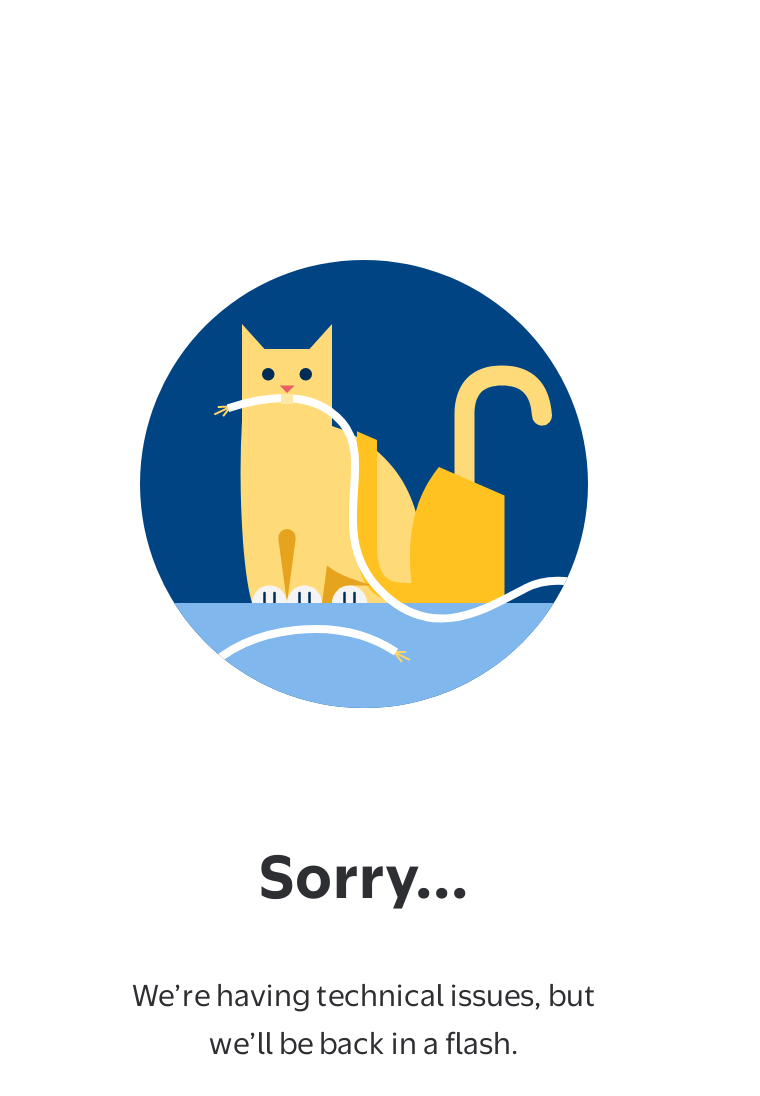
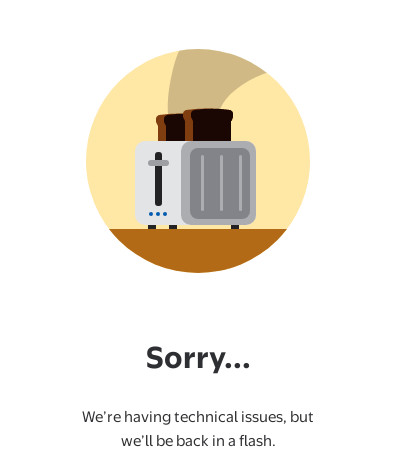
[138,258,590,710] [image] -> [86,48,310,274] [image]

